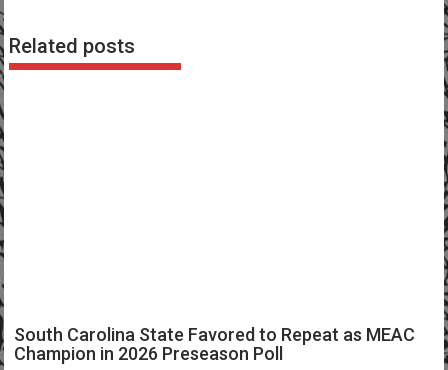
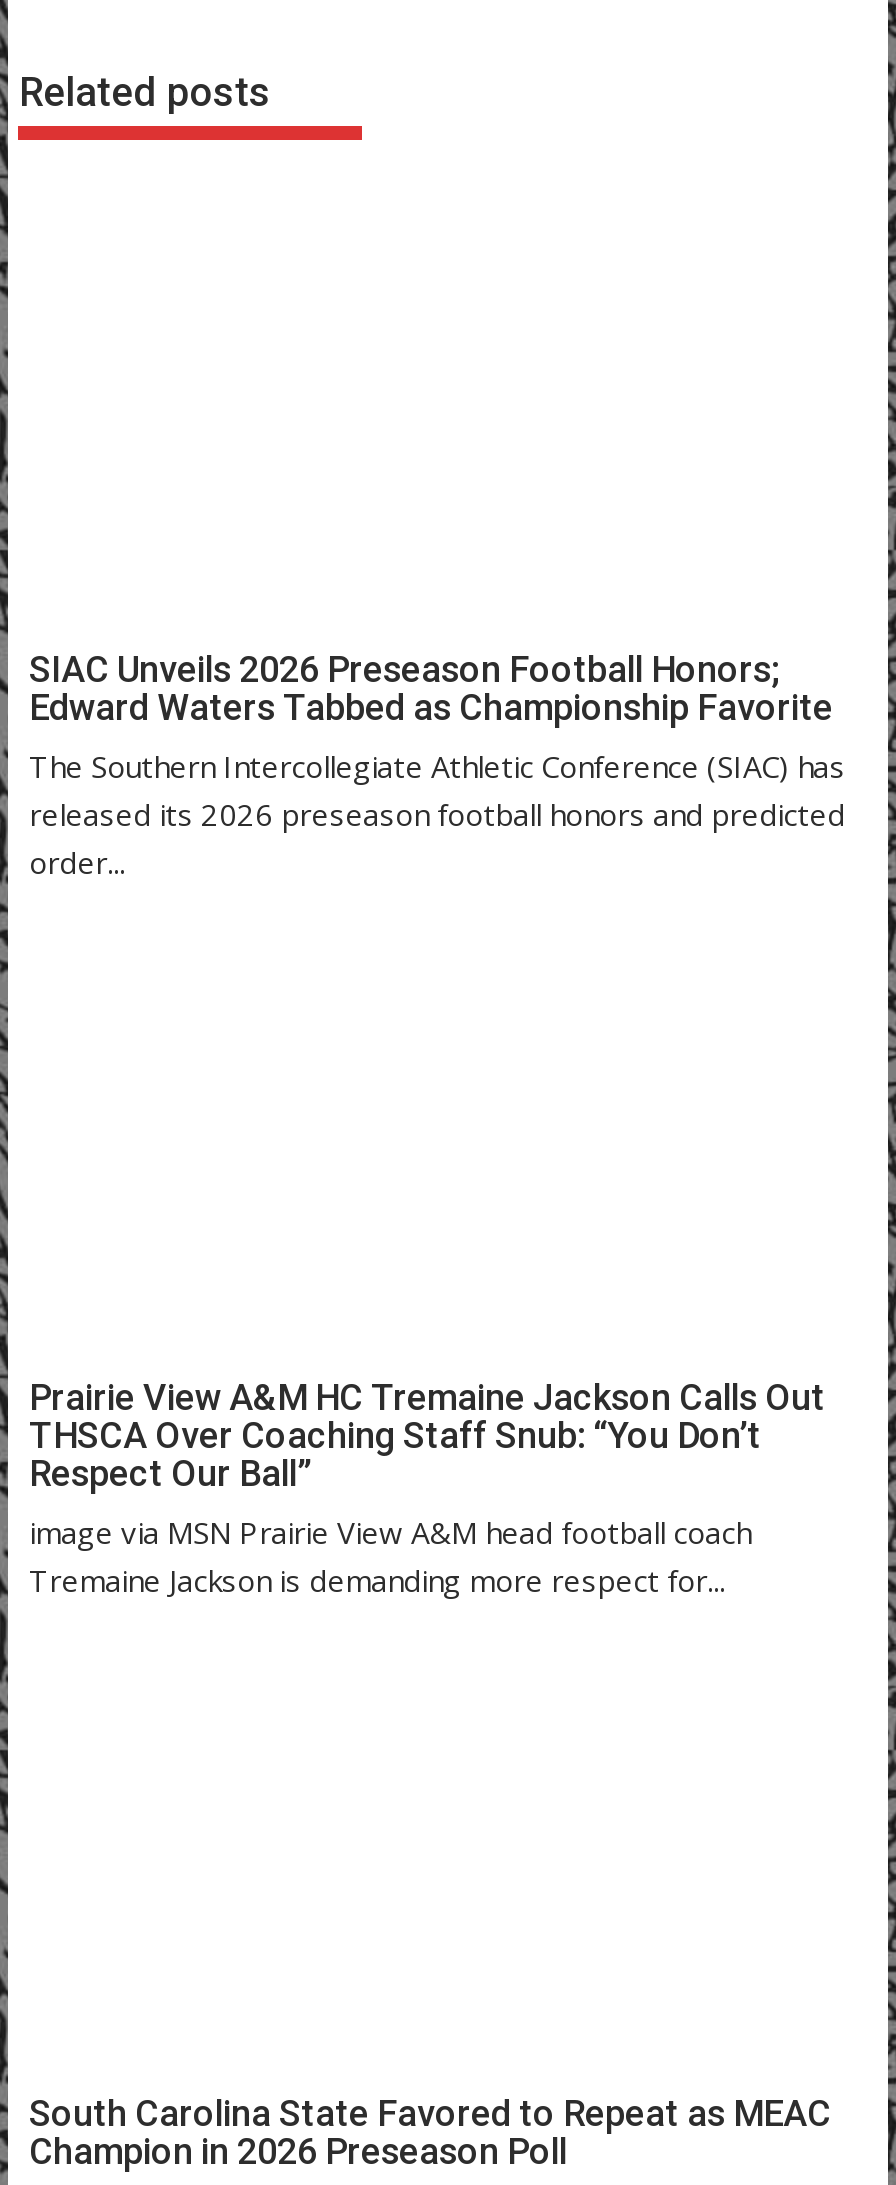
none -> [29,648,845,882] SIAC Unveils 2026 Preseason Football Honors; | Edward Waters Tabbed as Championship Favorite | The Southern Intercollegiate Athletic Conference (SIAC) has | released its 2026 preseason football honors and predicted | order...
none -> [29,1376,825,1600] Prairie View A&M HC Tremaine Jackson Calls Out | THSCA Over Coaching Staff Snub: “You Don’t | Respect Our Ball” | image via MSN Prairie View A&M head football coach | Tremaine Jackson is demanding more respect for...

